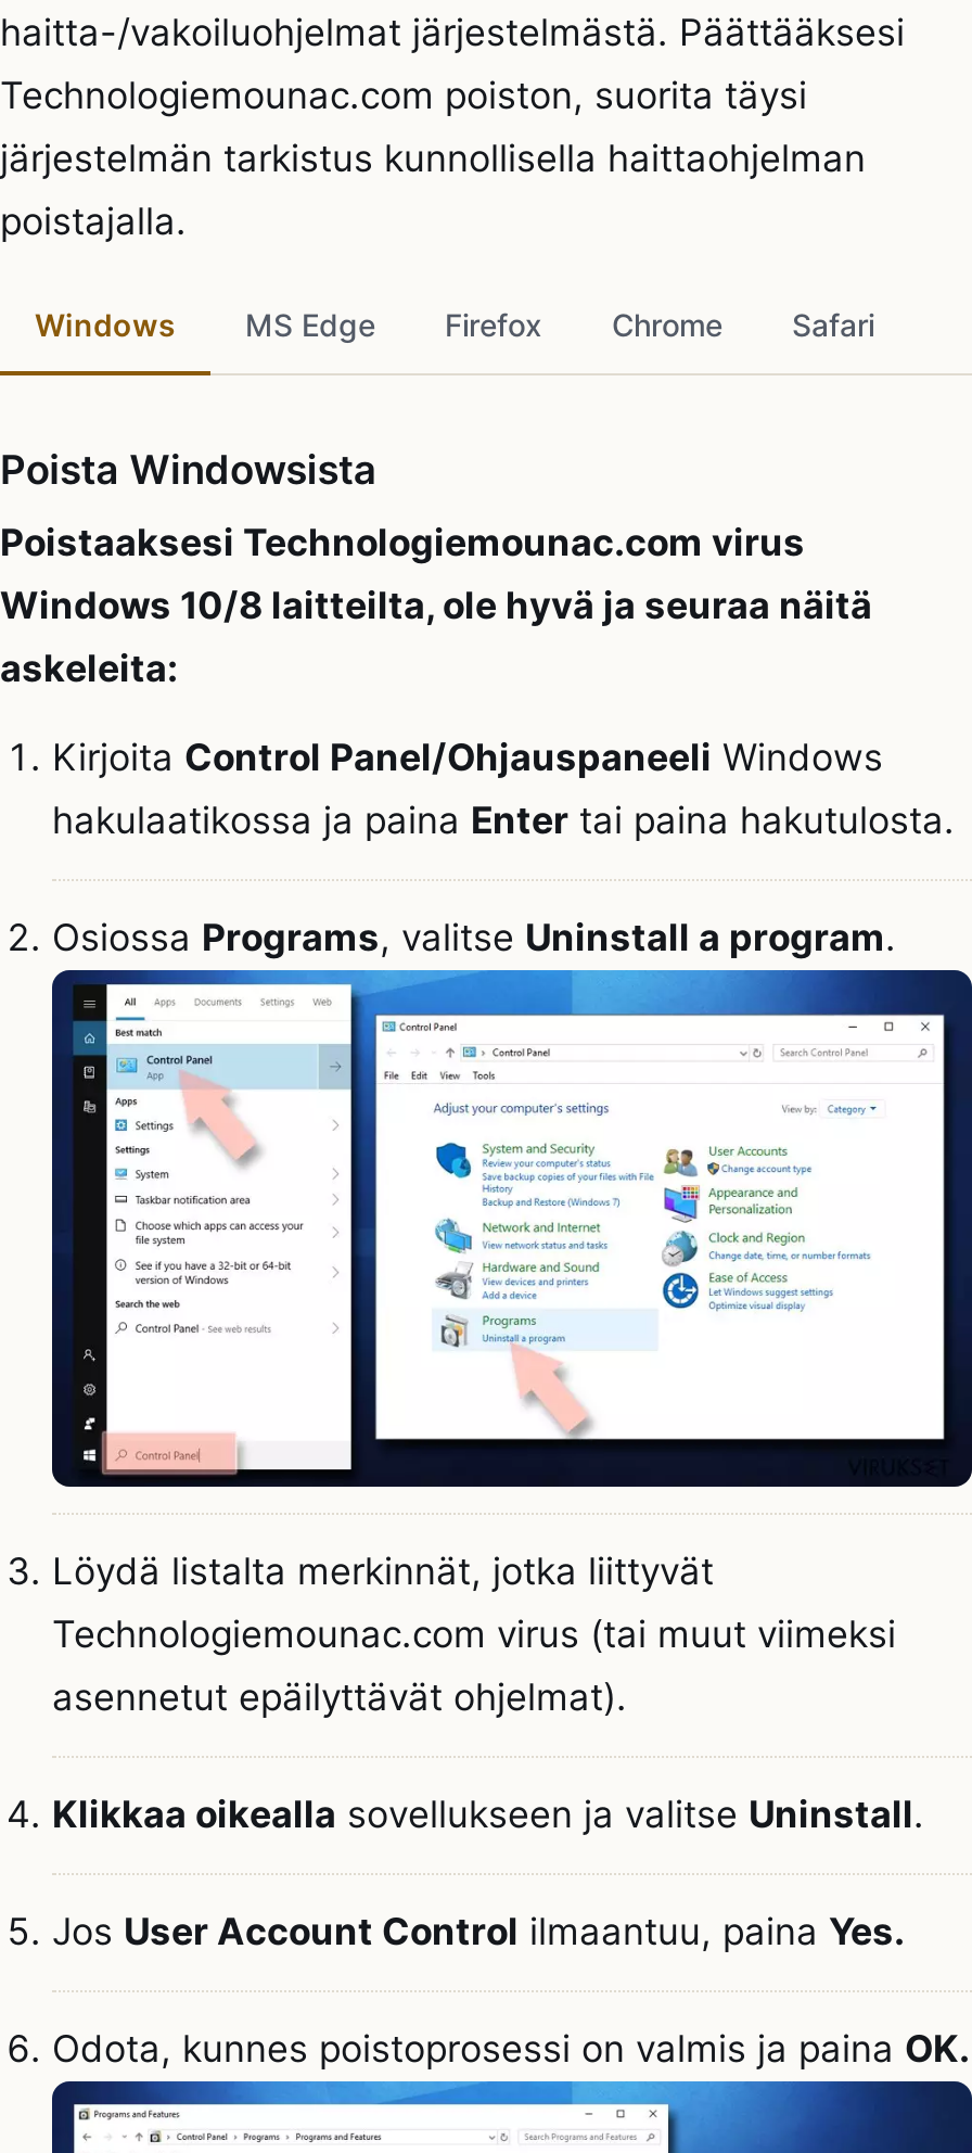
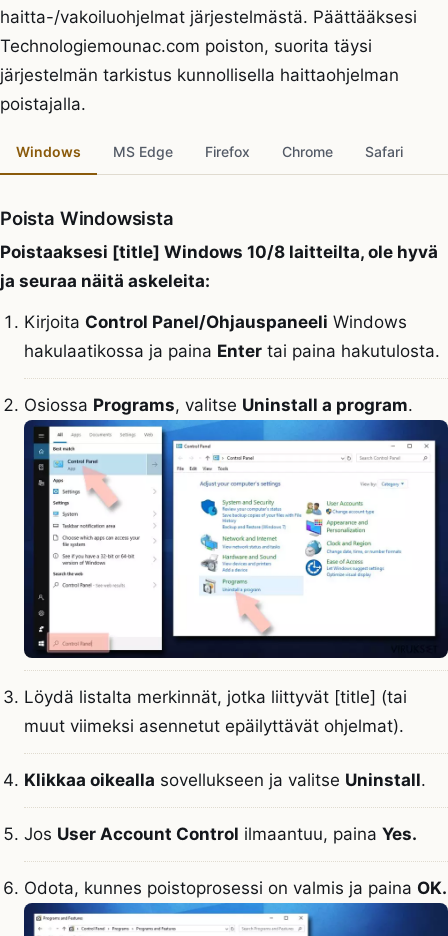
[0,520,872,689] Poistaaksesi Technologiemounac.com virus | Windows 10/8 laitteilta, ole hyvä ja seuraa näitä | askeleita: -> [0,241,438,290] Poistaaksesi [title] Windows 10/8 laitteilta, ole hyvä | ja seuraa näitä askeleita:
[52,1550,896,1719] Löydä listalta merkinnät, jotka liittyvät | Technologiemounac.com virus (tai muut viimeksi | asennetut epäilyttävät ohjelmat). -> [24,687,407,736] Löydä listalta merkinnät, jotka liittyvät [title] (tai | muut viimeksi asennetut epäilyttävät ohjelmat).

